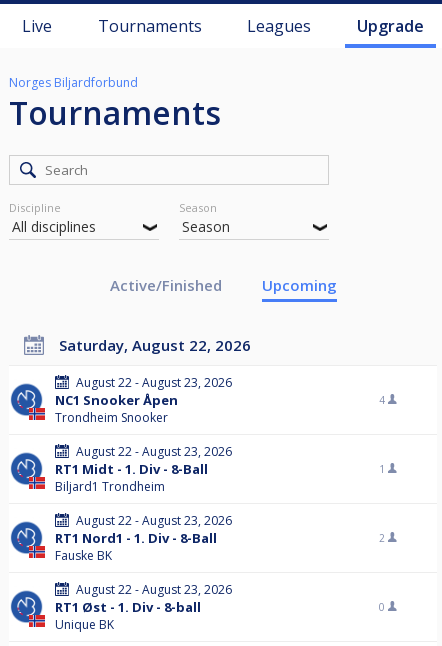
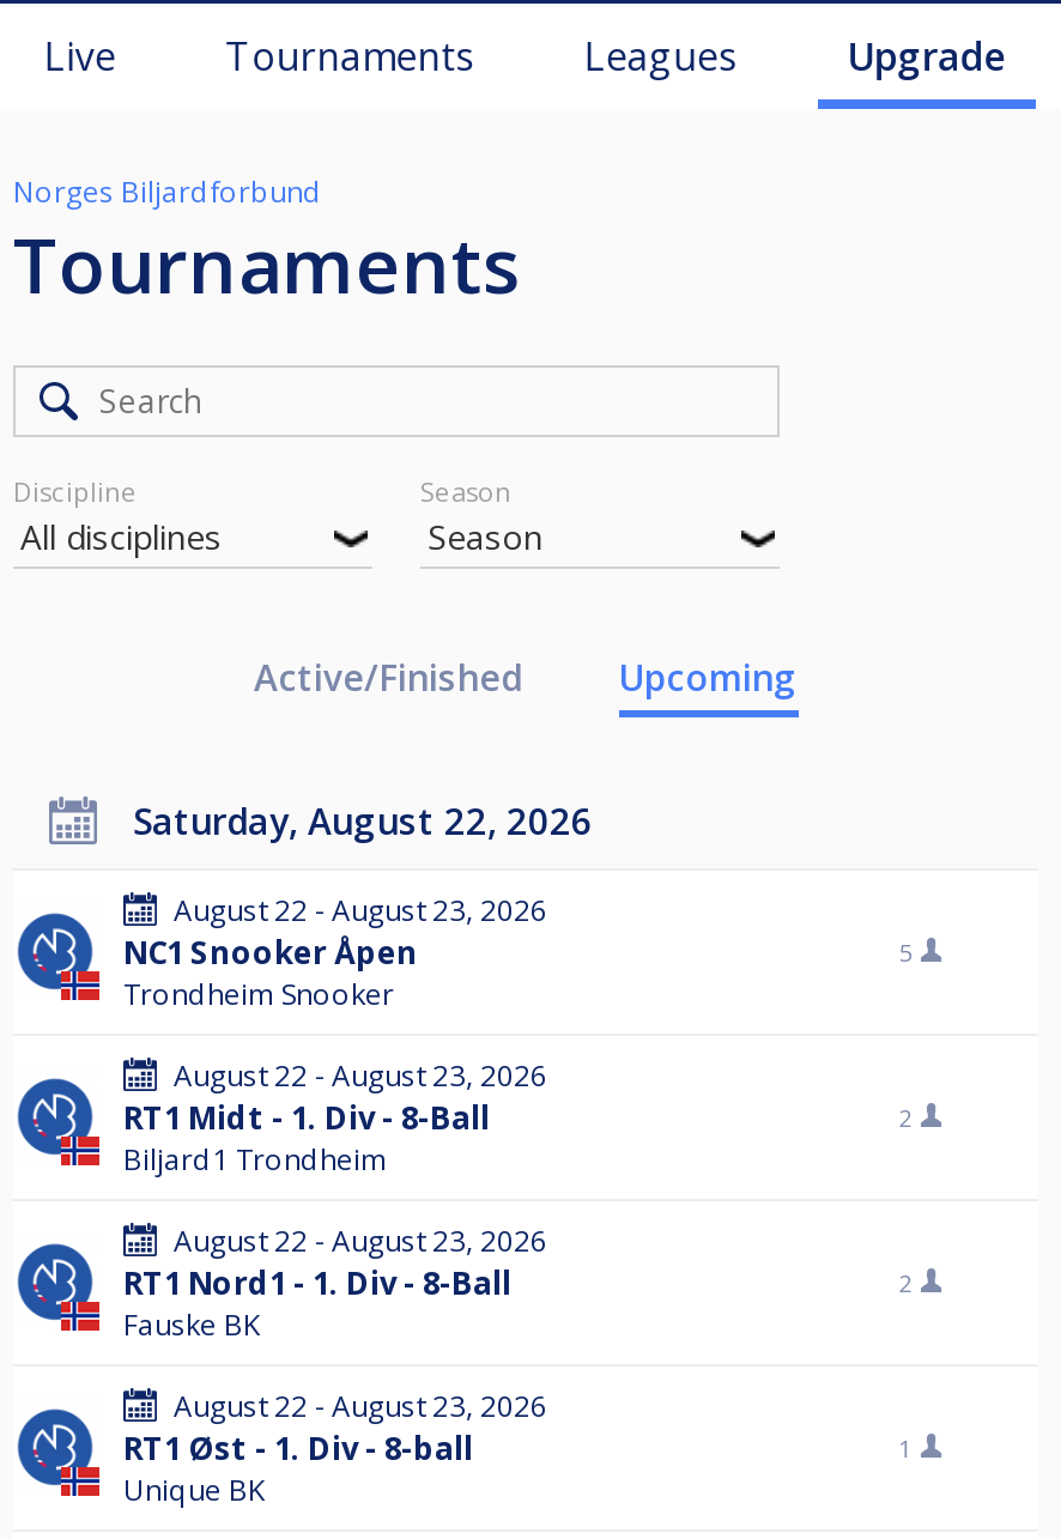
[379,393,388,407] 4 -> [899,936,920,970] 5
[379,462,388,476] 1 -> [899,1102,920,1135] 2
[379,600,388,614] 0 -> [899,1432,920,1466] 1

